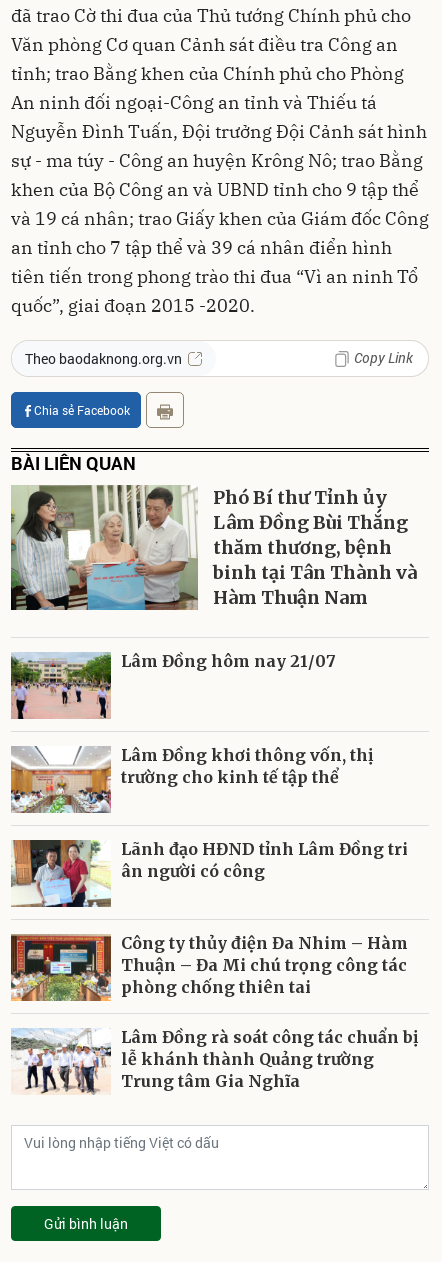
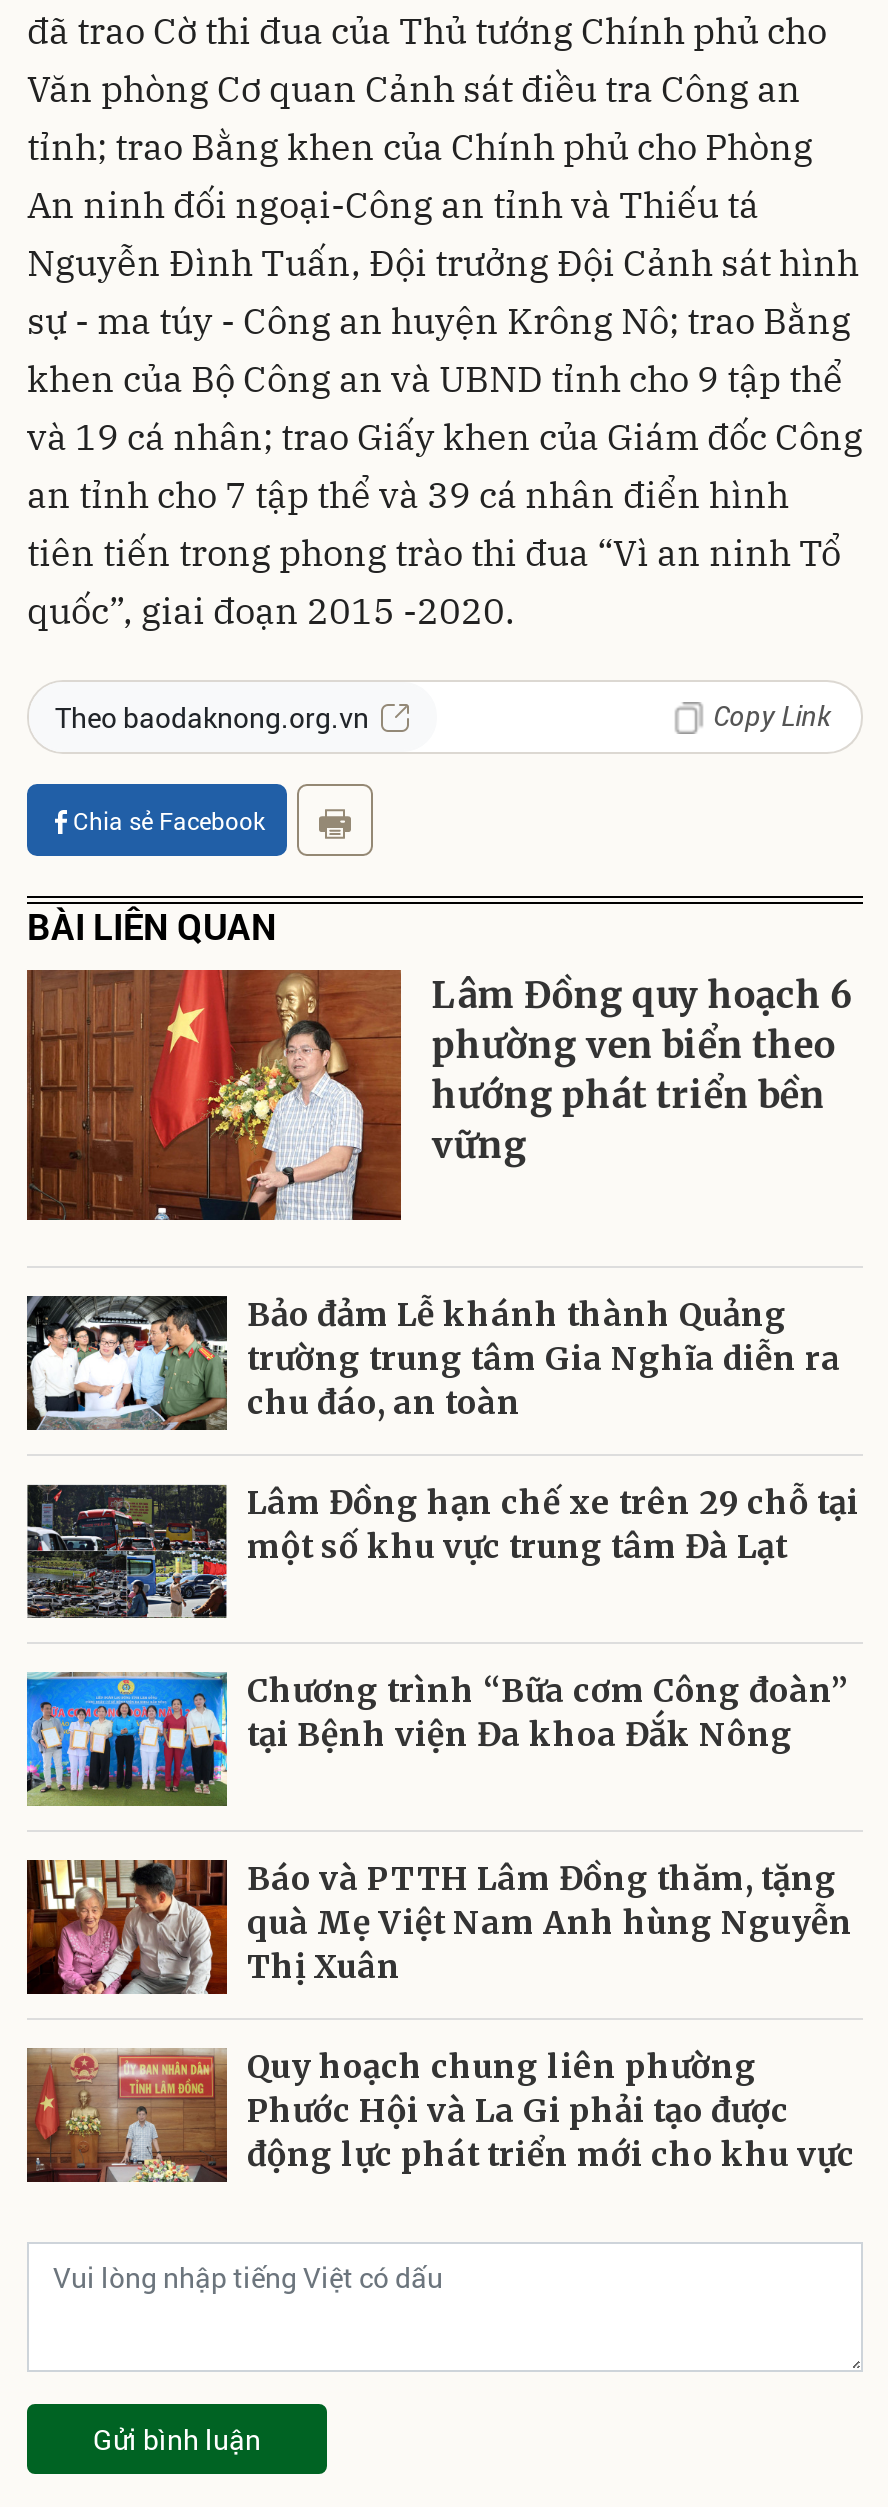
[10,484,417,611] [image] | Phó Bí thư Tỉnh ủy | Lâm Đồng Bùi Thắng | thăm thương, bệnh | binh tại Tân Thành và | Hàm Thuận Nam -> [27,968,852,1222] [image] | Lâm Đồng quy hoạch 6 | phường ven biển theo | hướng phát triển bền | vững
[11,651,336,719] [image] | Lâm Đồng hôm nay 21/07 -> [25,1294,841,1432] [image] | Bảo đảm Lễ khánh thành Quảng | trường trung tâm Gia Nghĩa diễn ra | chu đáo, an toàn
[10,745,373,814] [image] | Lâm Đồng khơi thông vốn, thị | trường cho kinh tế tập thể -> [25,1482,859,1620] [image] | Lâm Đồng hạn chế xe trên 29 chỗ tại | một số khu vực trung tâm Đà Lạt
[10,839,408,908] [image] | Lãnh đạo HĐND tỉnh Lâm Đồng tri | ân người có công -> [25,1670,849,1808] [image] | Chương trình “Bữa cơm Công đoàn” | tại Bệnh viện Đa khoa Đắk Nông
[10,933,408,1002] [image] | Công ty thủy điện Đa Nhim – Hàm | Thuận – Đa Mi chú trọng công tác | phòng chống thiên tai -> [25,1858,853,1996] [image] | Báo và PTTH Lâm Đồng thăm, tặng | quà Mẹ Việt Nam Anh hùng Nguyễn | Thị Xuân
[11,1027,418,1095] [image] | Lâm Đồng rà soát công tác chuẩn bị | lễ khánh thành Quảng trường | Trung tâm Gia Nghĩa -> [25,2046,855,2184] [image] | Quy hoạch chung liên phường | Phước Hội và La Gi phải tạo được | động lực phát triển mới cho khu vực

